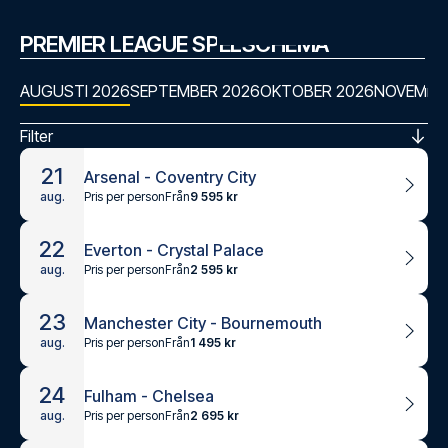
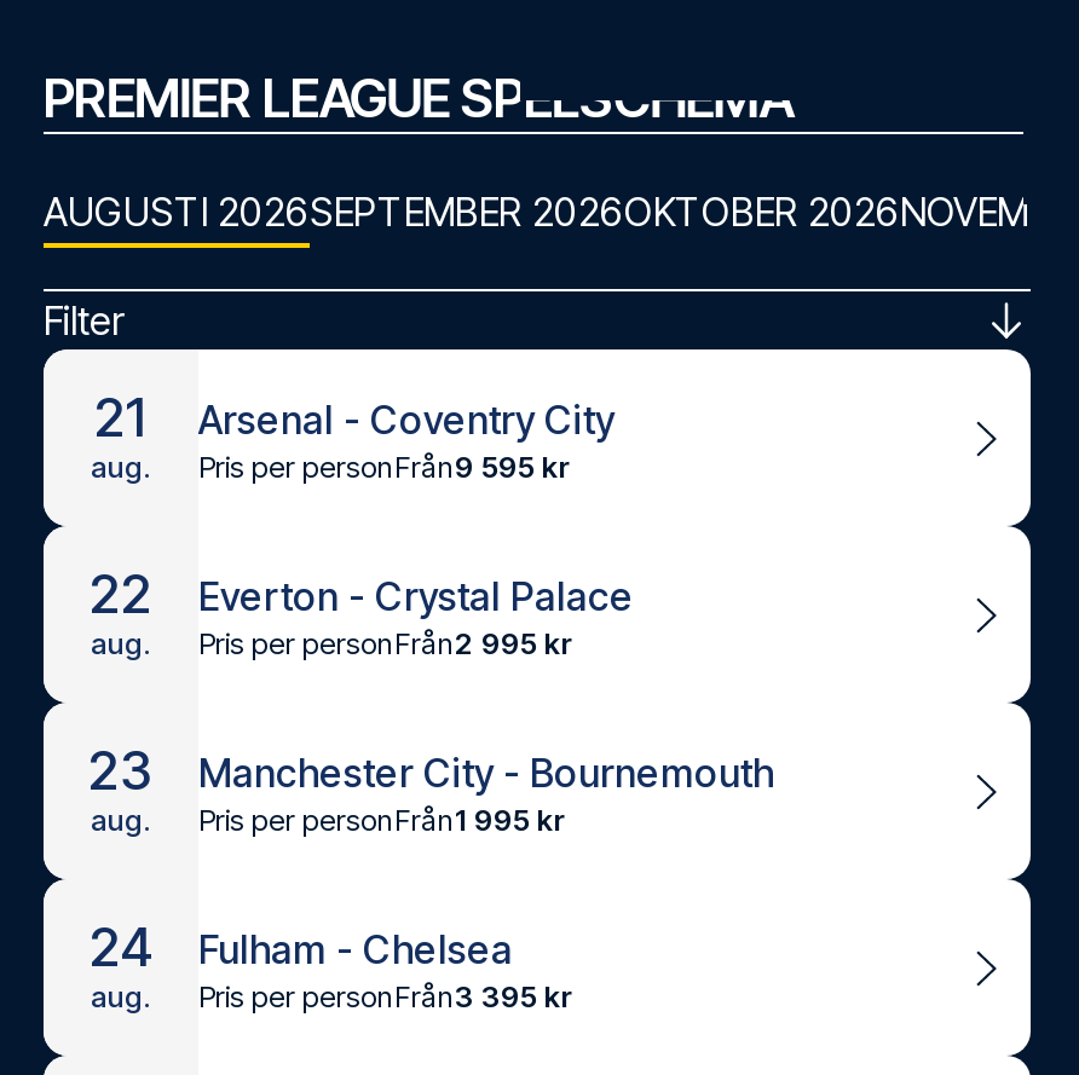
[84,261,238,276] Pris per personFrån2 595 kr -> [198,624,573,660] Pris per personFrån2 995 kr
[84,334,236,349] Pris per personFrån1 495 kr -> [198,801,566,837] Pris per personFrån1 995 kr
[84,407,239,422] Pris per personFrån2 695 kr -> [198,977,573,1013] Pris per personFrån3 395 kr

